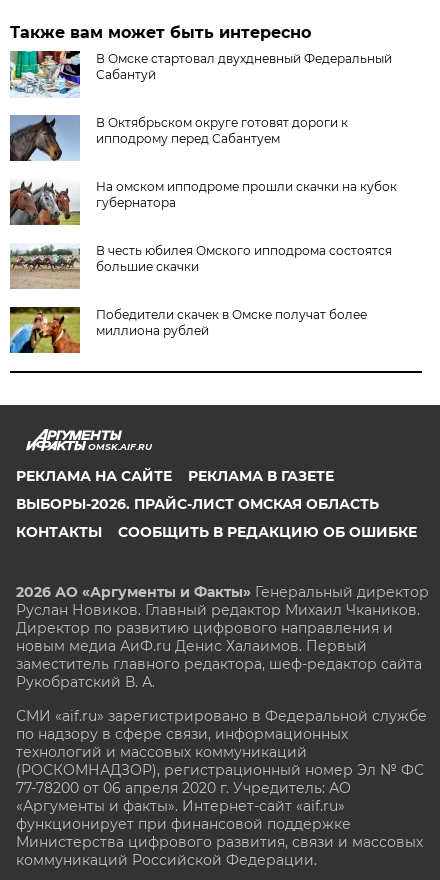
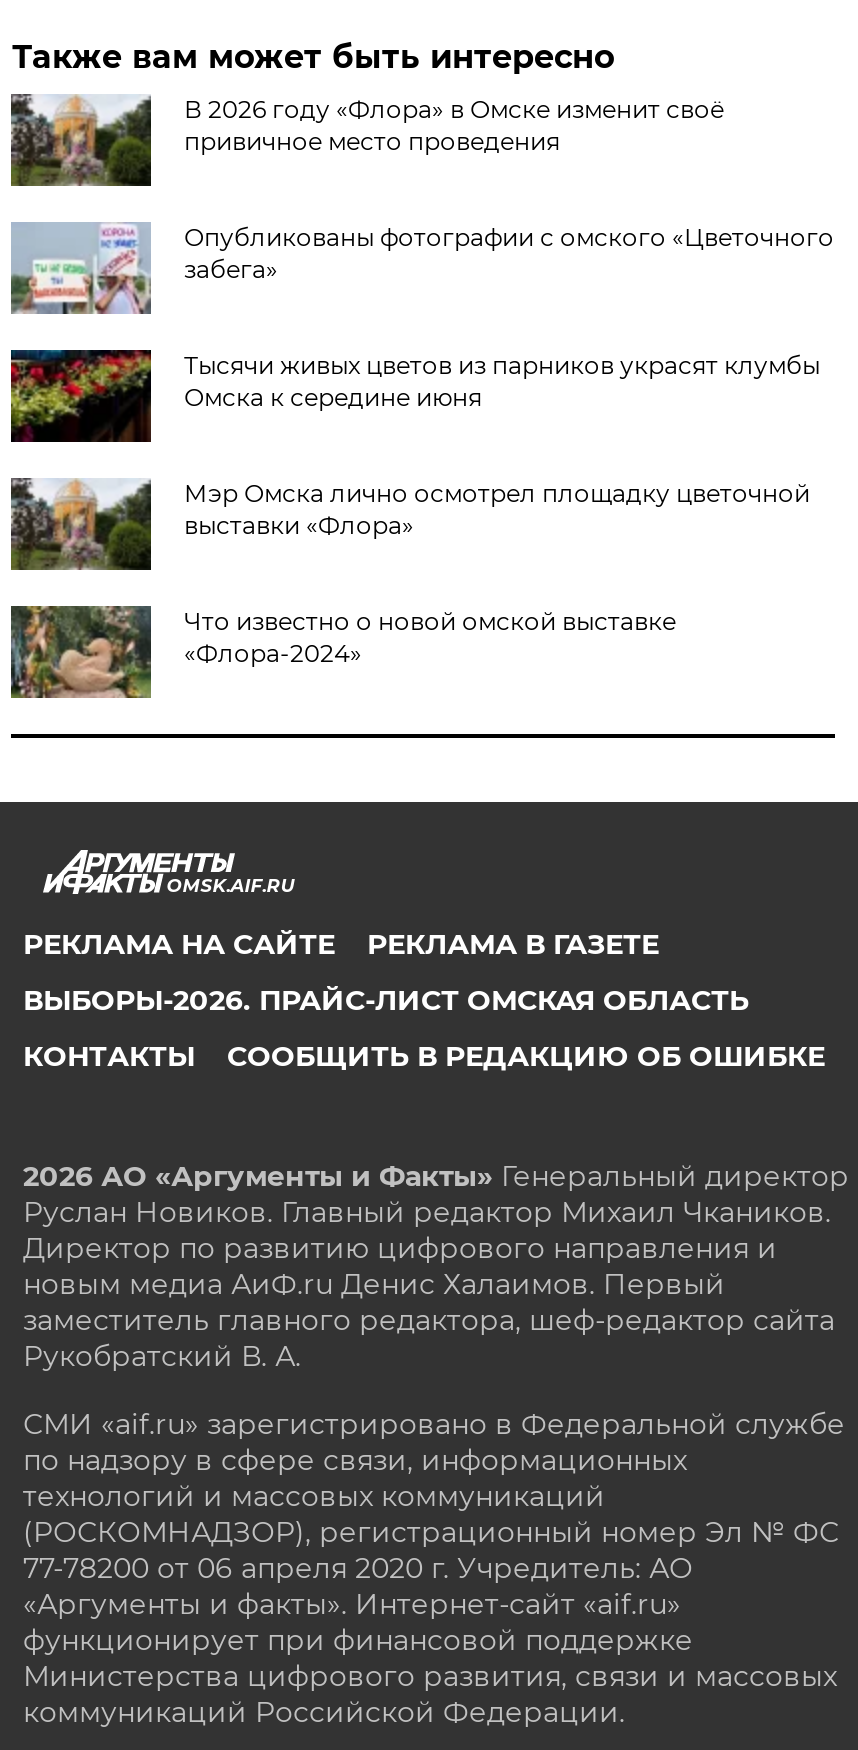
[9,50,392,98] [image] | В Омске стартовал двухдневный Федеральный | Сабантуй -> [9,92,724,188] [image] | В 2026 году «Флора» в Омске изменит своё | привичное место проведения
[9,115,348,162] [image] | В Октябрьском округе готовят дороги к | ипподрому перед Сабантуем -> [9,222,834,316] [image] | Опубликованы фотографии с омского «Цветочного | забега»
[9,179,397,226] [image] | На омском ипподроме прошли скачки на кубок | губернатора -> [9,348,820,444] [image] | Тысячи живых цветов из парников украсят клумбы | Омска к середине июня
[9,243,392,289] [image] | В честь юбилея Омского ипподрома состоятся | большие скачки -> [9,476,810,570] [image] | Мэр Омска лично осмотрел площадку цветочной | выставки «Флора»
[9,306,367,354] [image] | Победители скачек в Омске получат более | миллиона рублей -> [9,604,676,700] [image] | Что известно о новой омской выставке | «Флора-2024»

